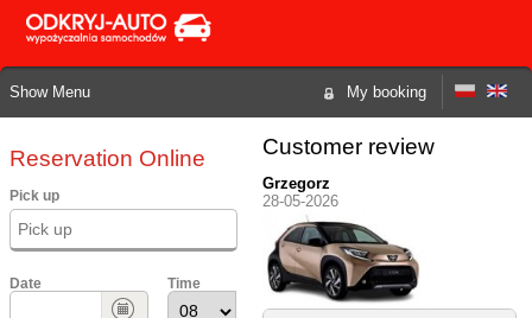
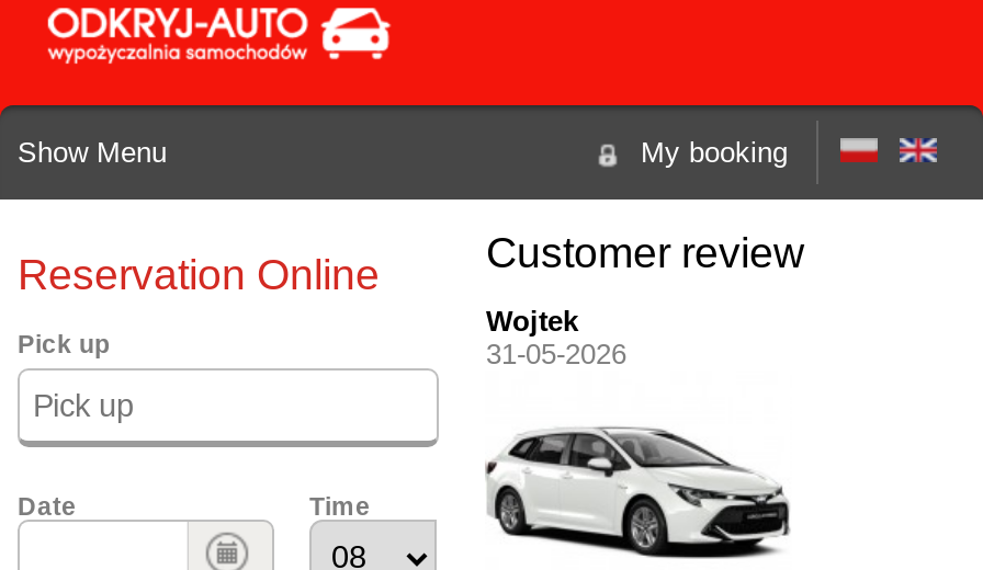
[263,175,339,210] Grzegorz | 28-05-2026 -> [486,305,626,371] Wojtek | 31-05-2026
[264,220,427,311] [image] -> [485,392,792,559] [image]

